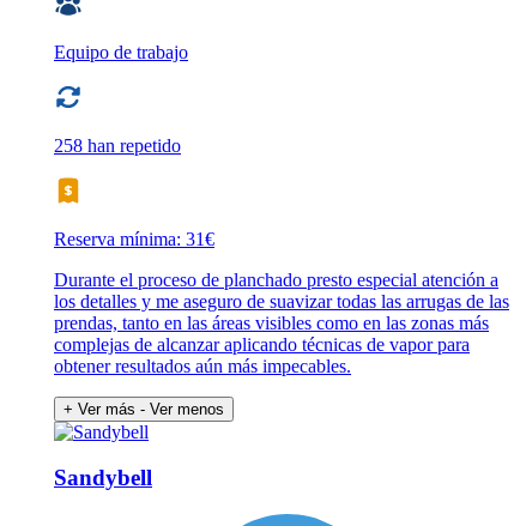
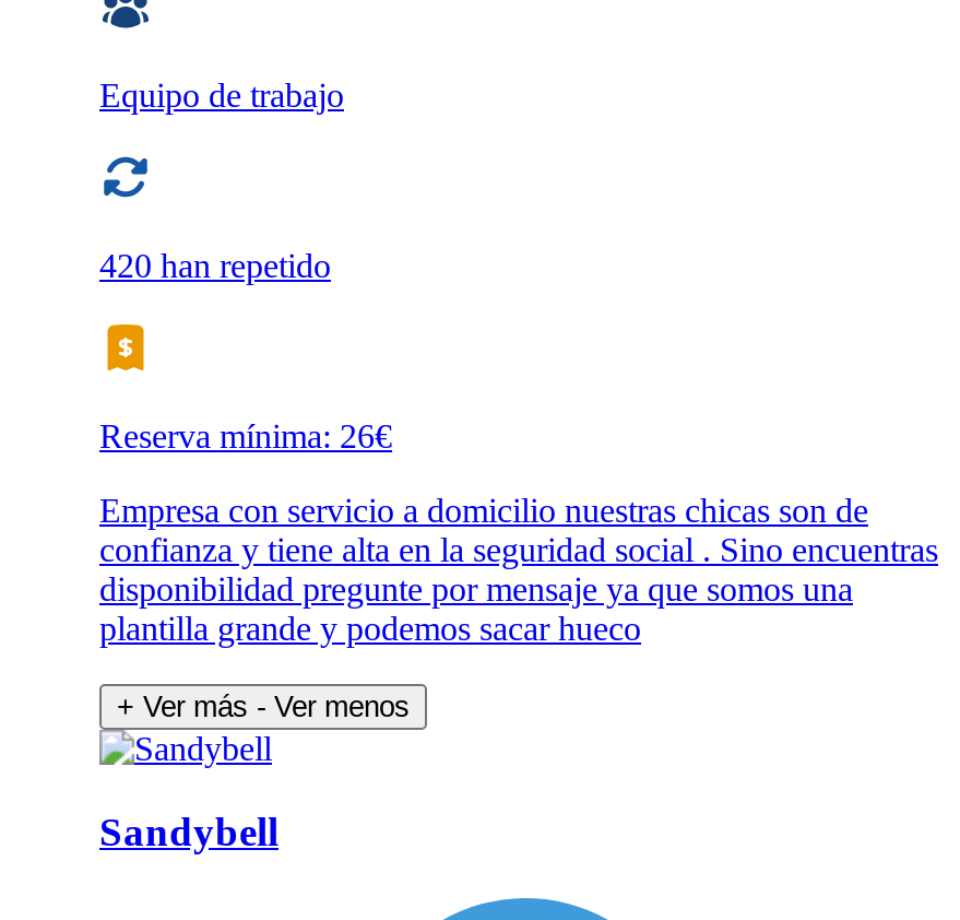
[54,135,181,155] 258 han repetido -> [99,246,331,283] 420 han repetido
[54,228,214,249] Reserva mínima: 31€ -> [99,417,392,454] Reserva mínima: 26€
[54,269,509,376] Durante el proceso de planchado presto especial atención a | los detalles y me aseguro de suavizar todas las arrugas de las | prendas, tanto en las áreas visibles como en las zonas más | complejas de alcanzar aplicando técnicas de vapor para | obtener resultados aún más impecables. -> [99,491,938,646] Empresa con servicio a domicilio nuestras chicas son de | confianza y tiene alta en la seguridad social . Sino encuentras | disponibilidad pregunte por mensaje ya que somos una | plantilla grande y podemos sacar hueco

